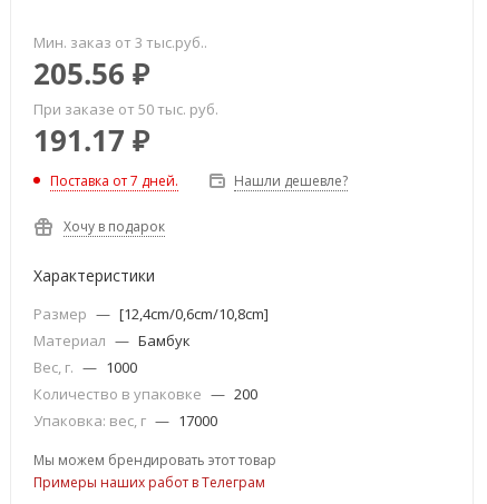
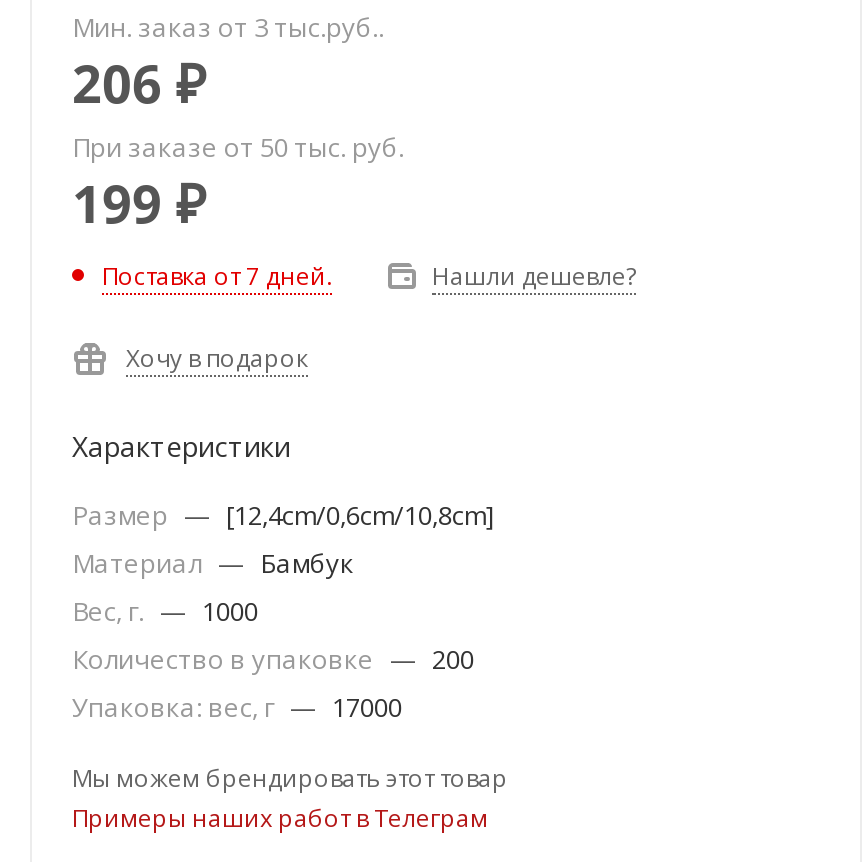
[33,53,149,93] 205.56 ₽ -> [72,47,206,119] 206 ₽
[33,120,149,160] 191.17 ₽ -> [72,167,206,239] 199 ₽

